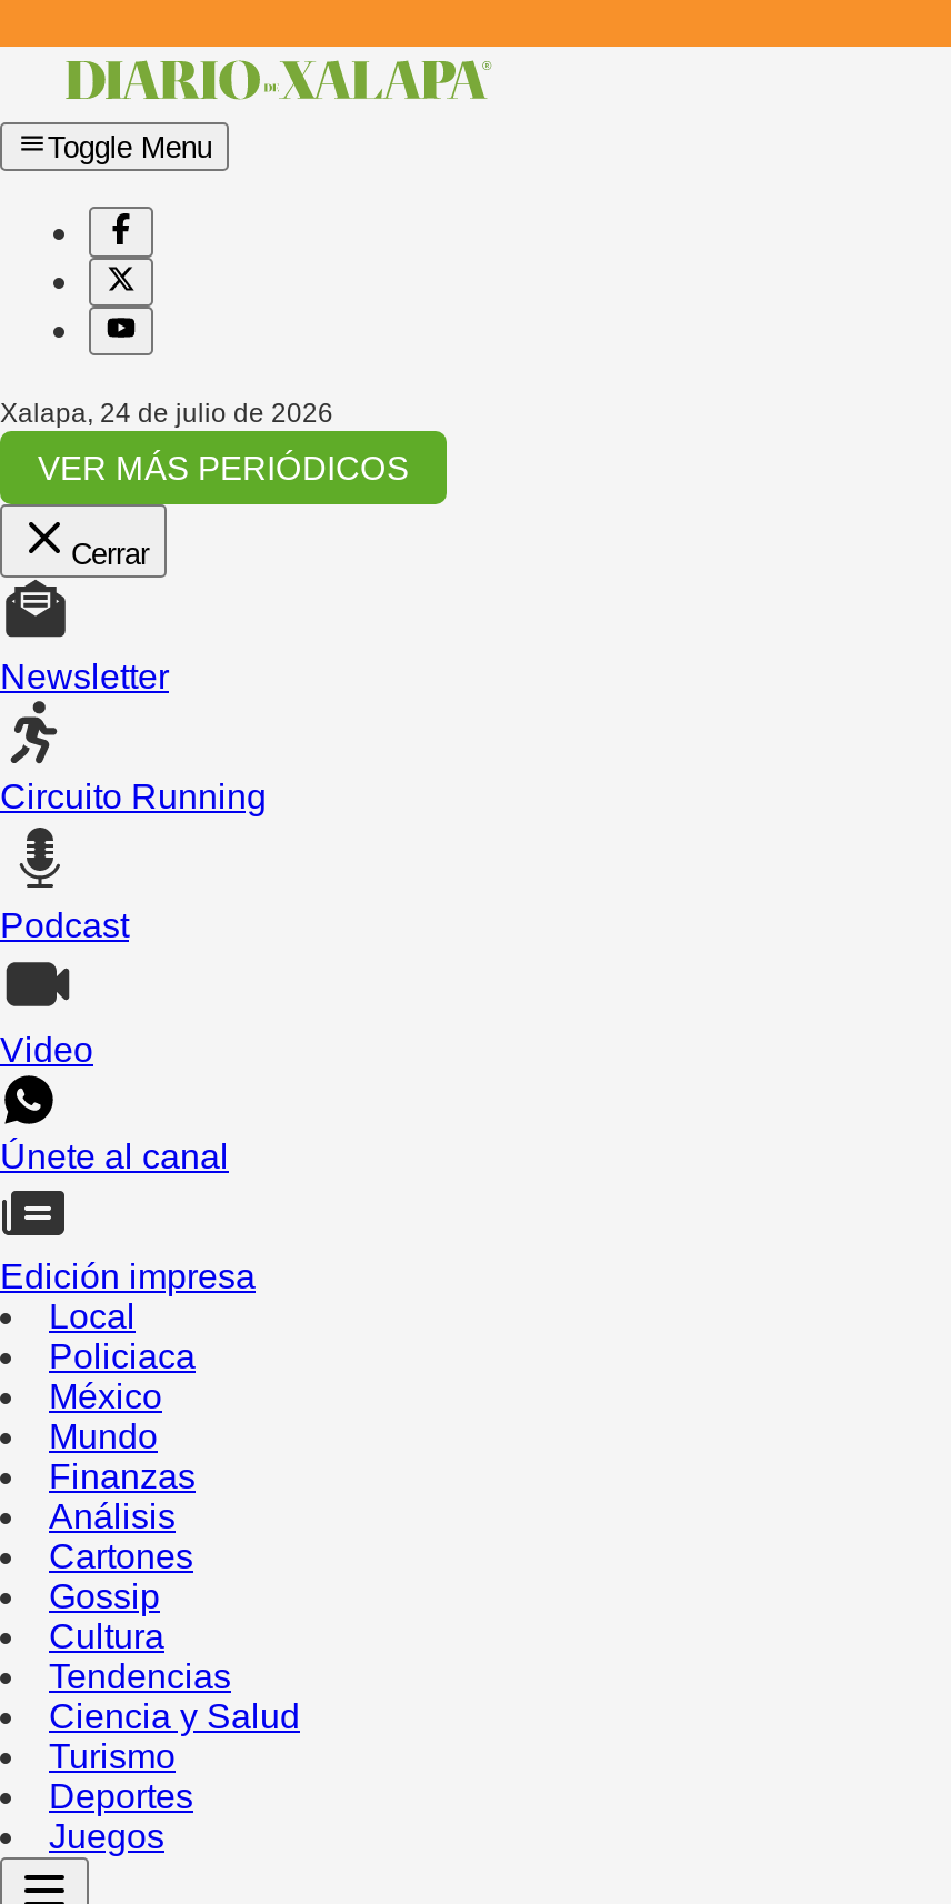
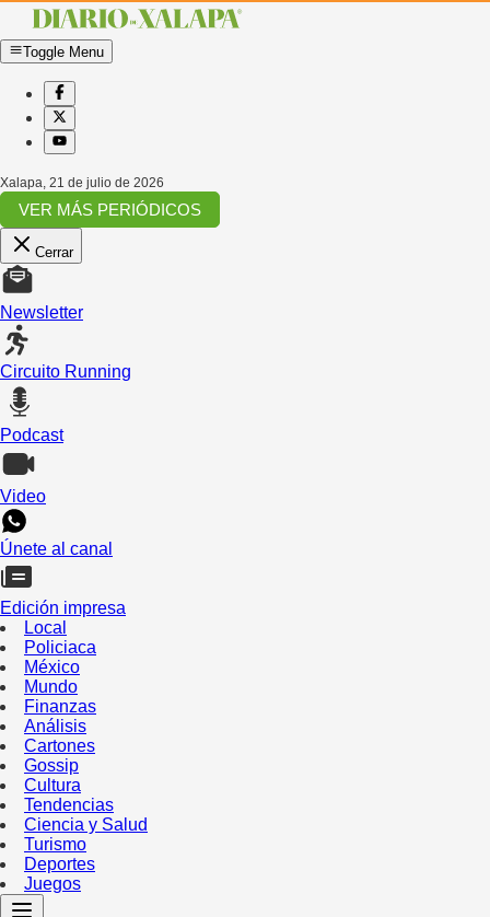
[0,398,333,429] Xalapa, 24 de julio de 2026 -> [0,175,164,191] Xalapa, 21 de julio de 2026

